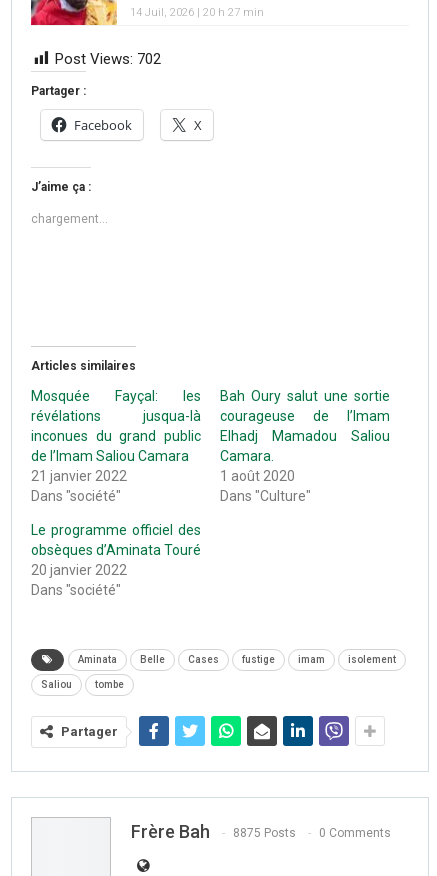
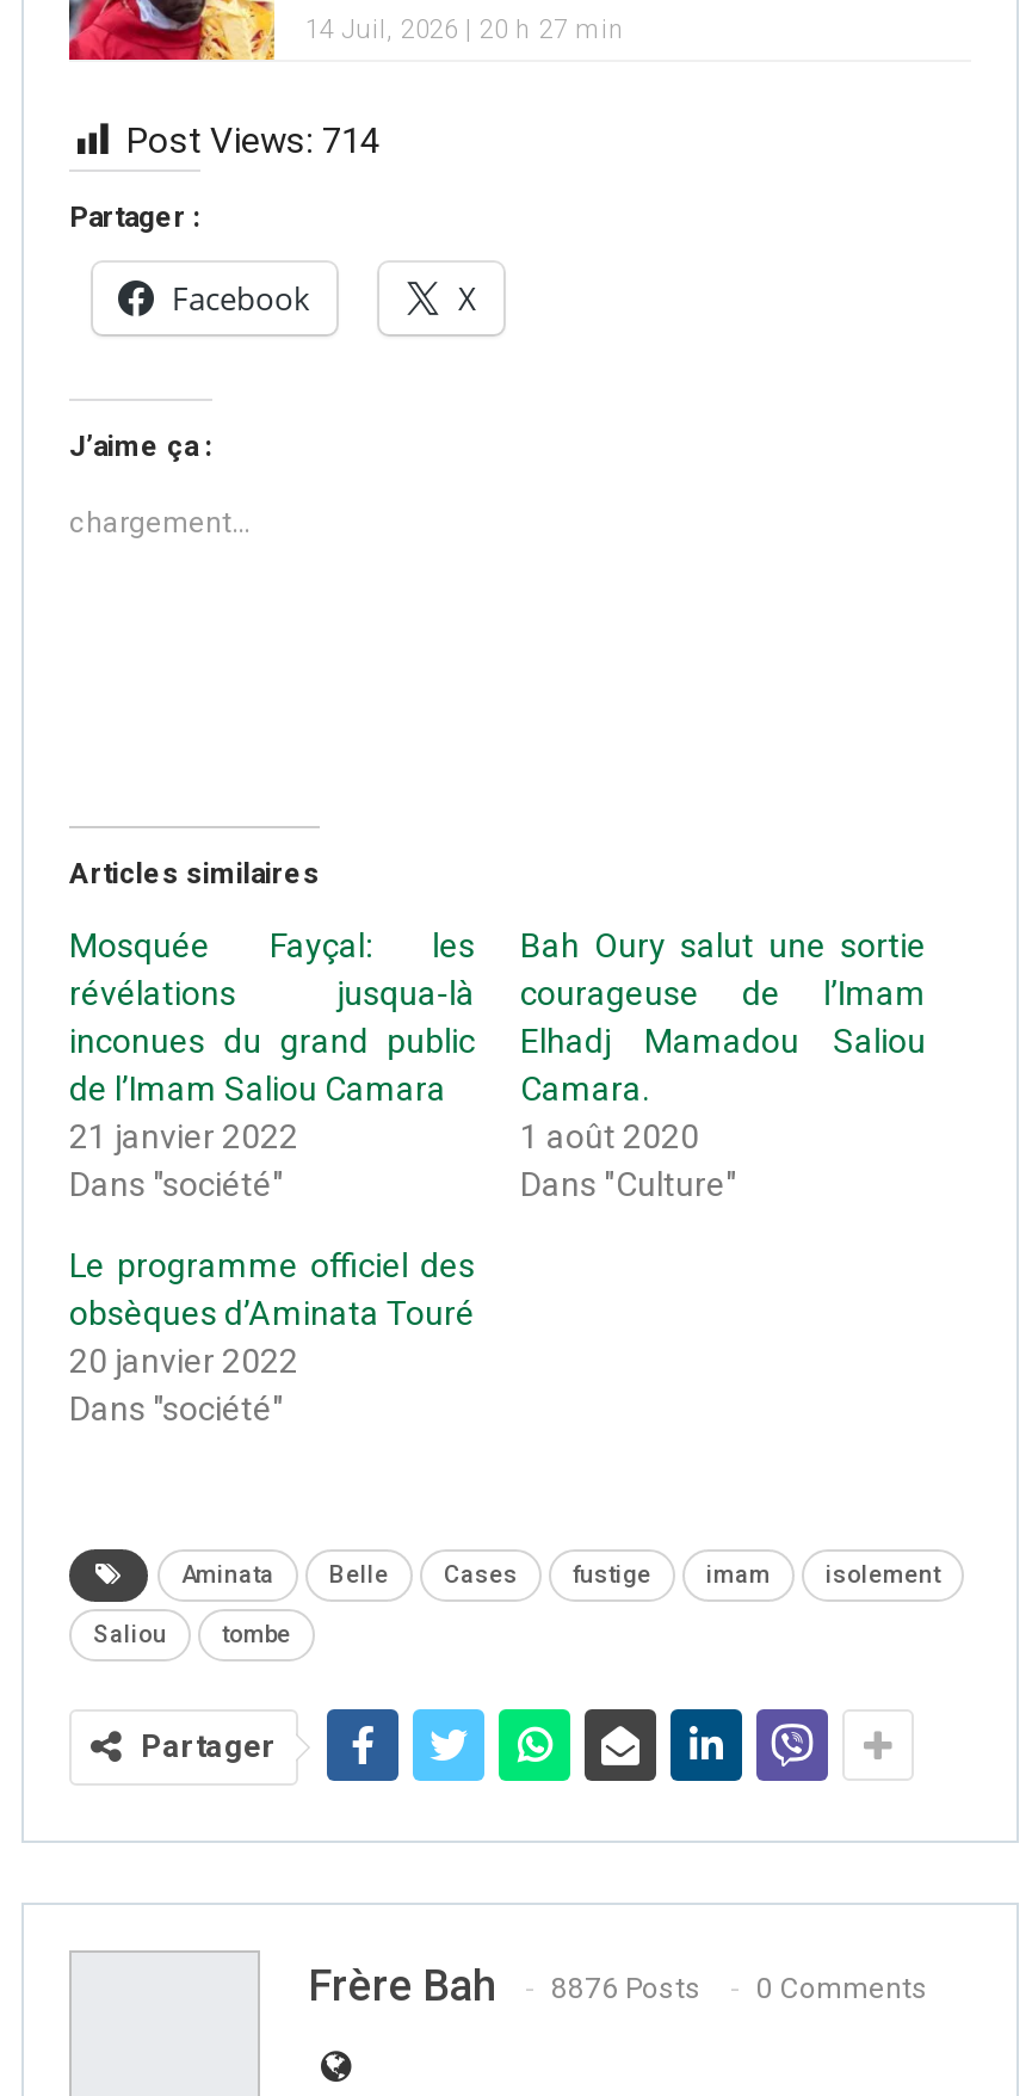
[55,50,161,68] Post Views: 702 -> [126,120,379,163] Post Views: 714
[131,821,391,842] Frère Bah 8875 Posts 0 Comments -> [308,1960,928,2010] Frère Bah 8876 Posts 0 Comments

